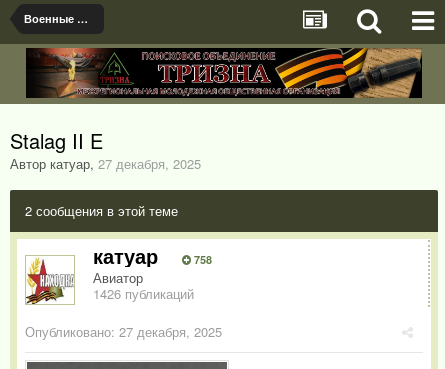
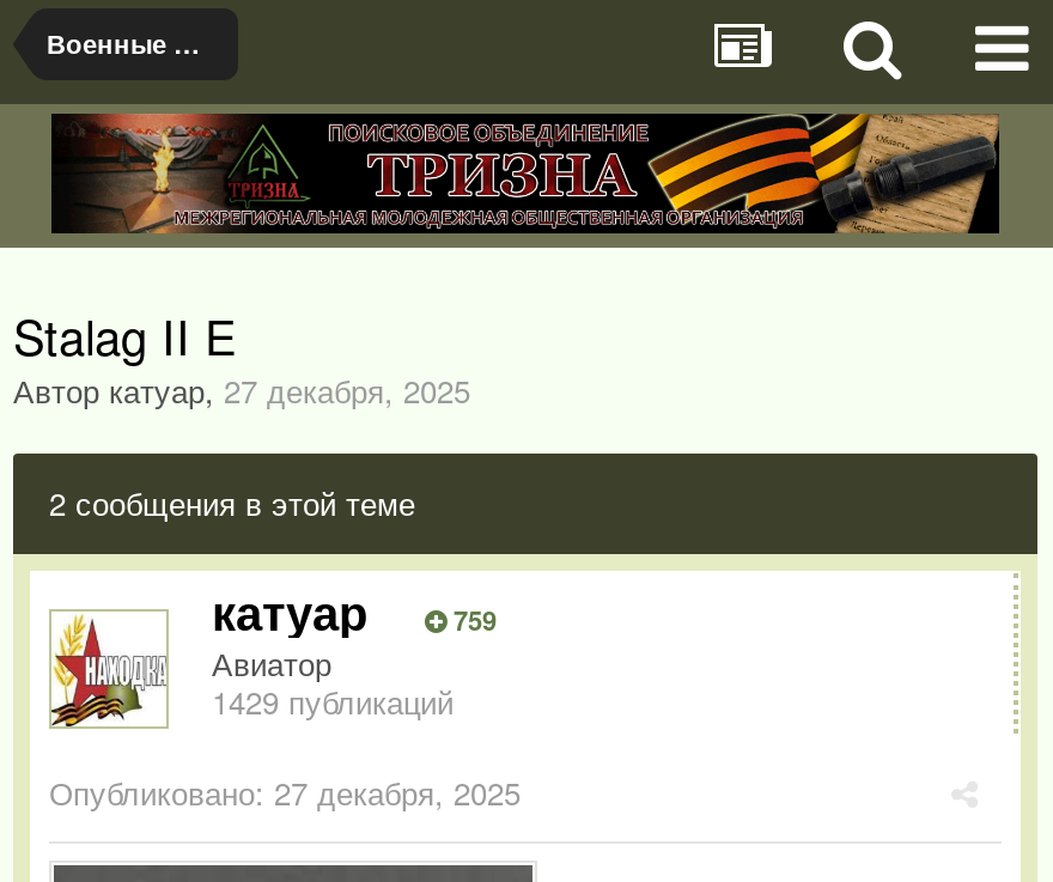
[191,252,212,267] 758 -> [446,602,497,638] 759
[93,284,194,303] 1426 публикаций -> [212,679,454,724] 1429 публикаций

